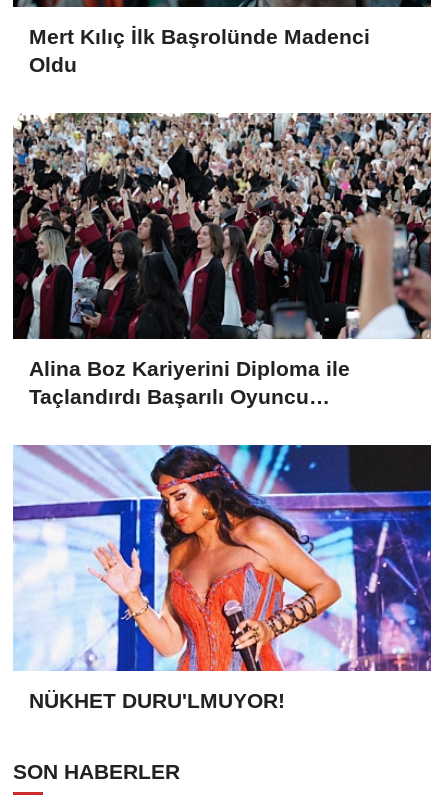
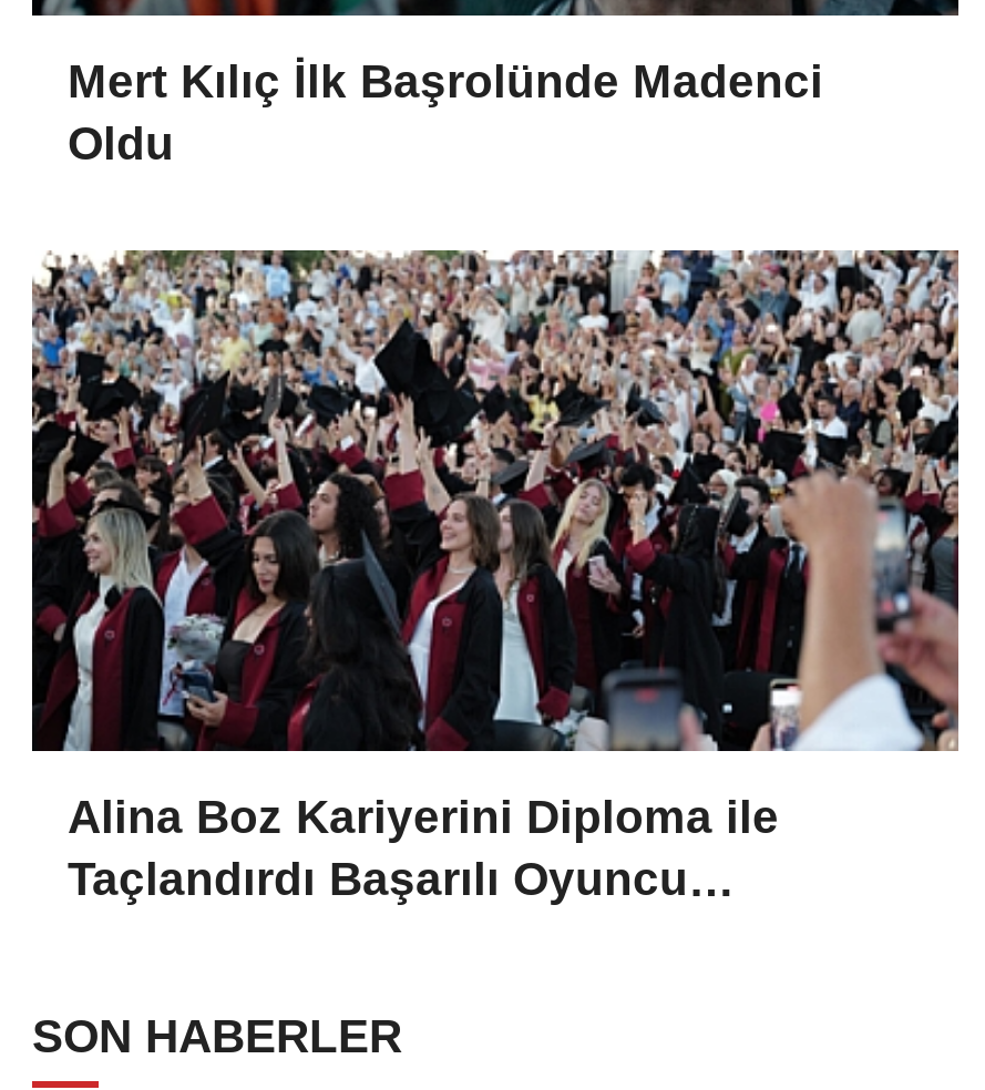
[12,444,432,712] [image] | NÜKHET DURU'LMUYOR! -> none

